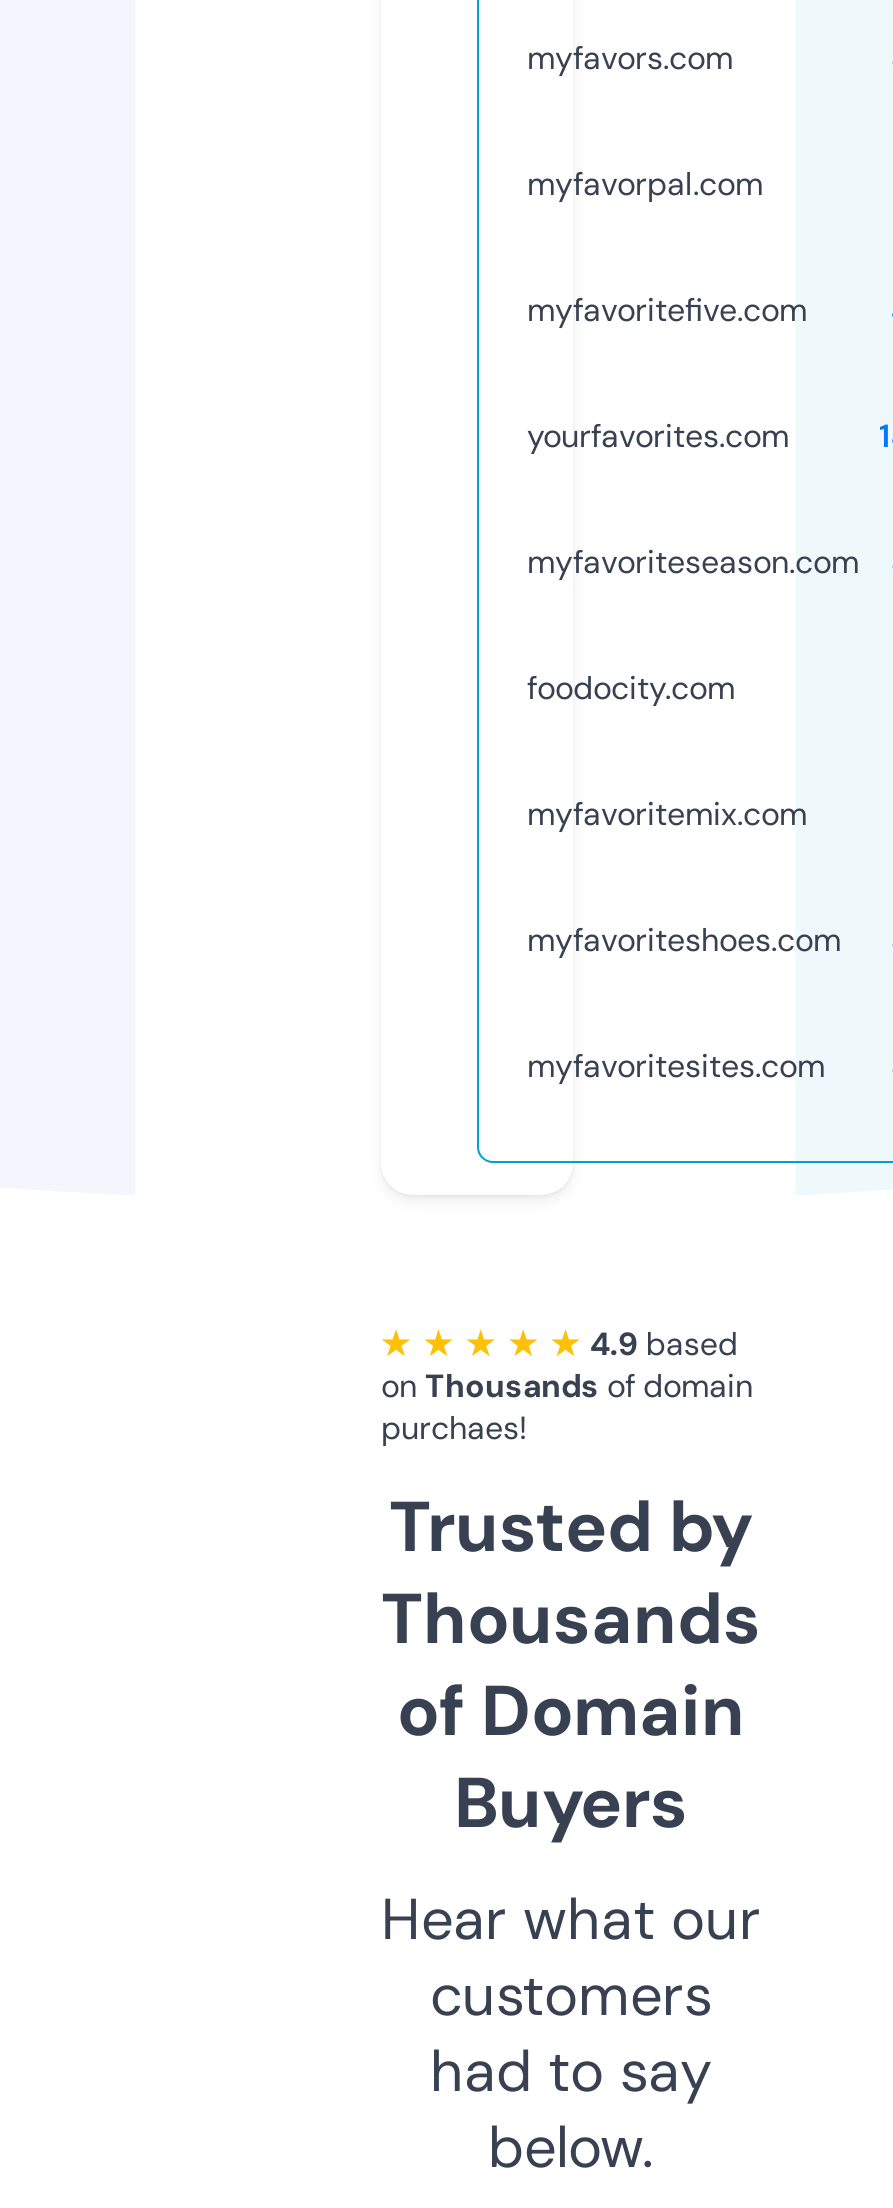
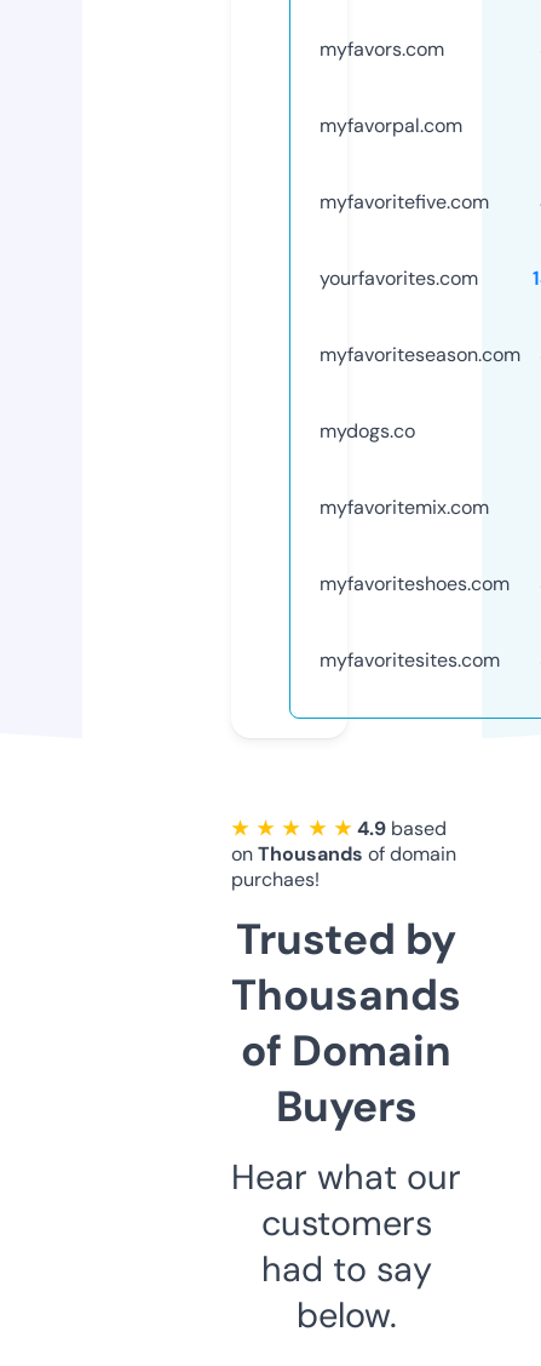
[527,667,735,709] foodocity.com -> [320,418,415,443] mydogs.co

